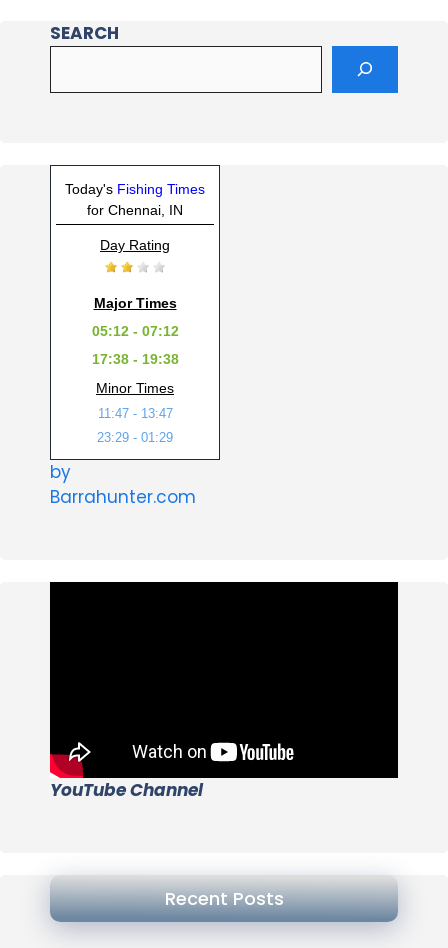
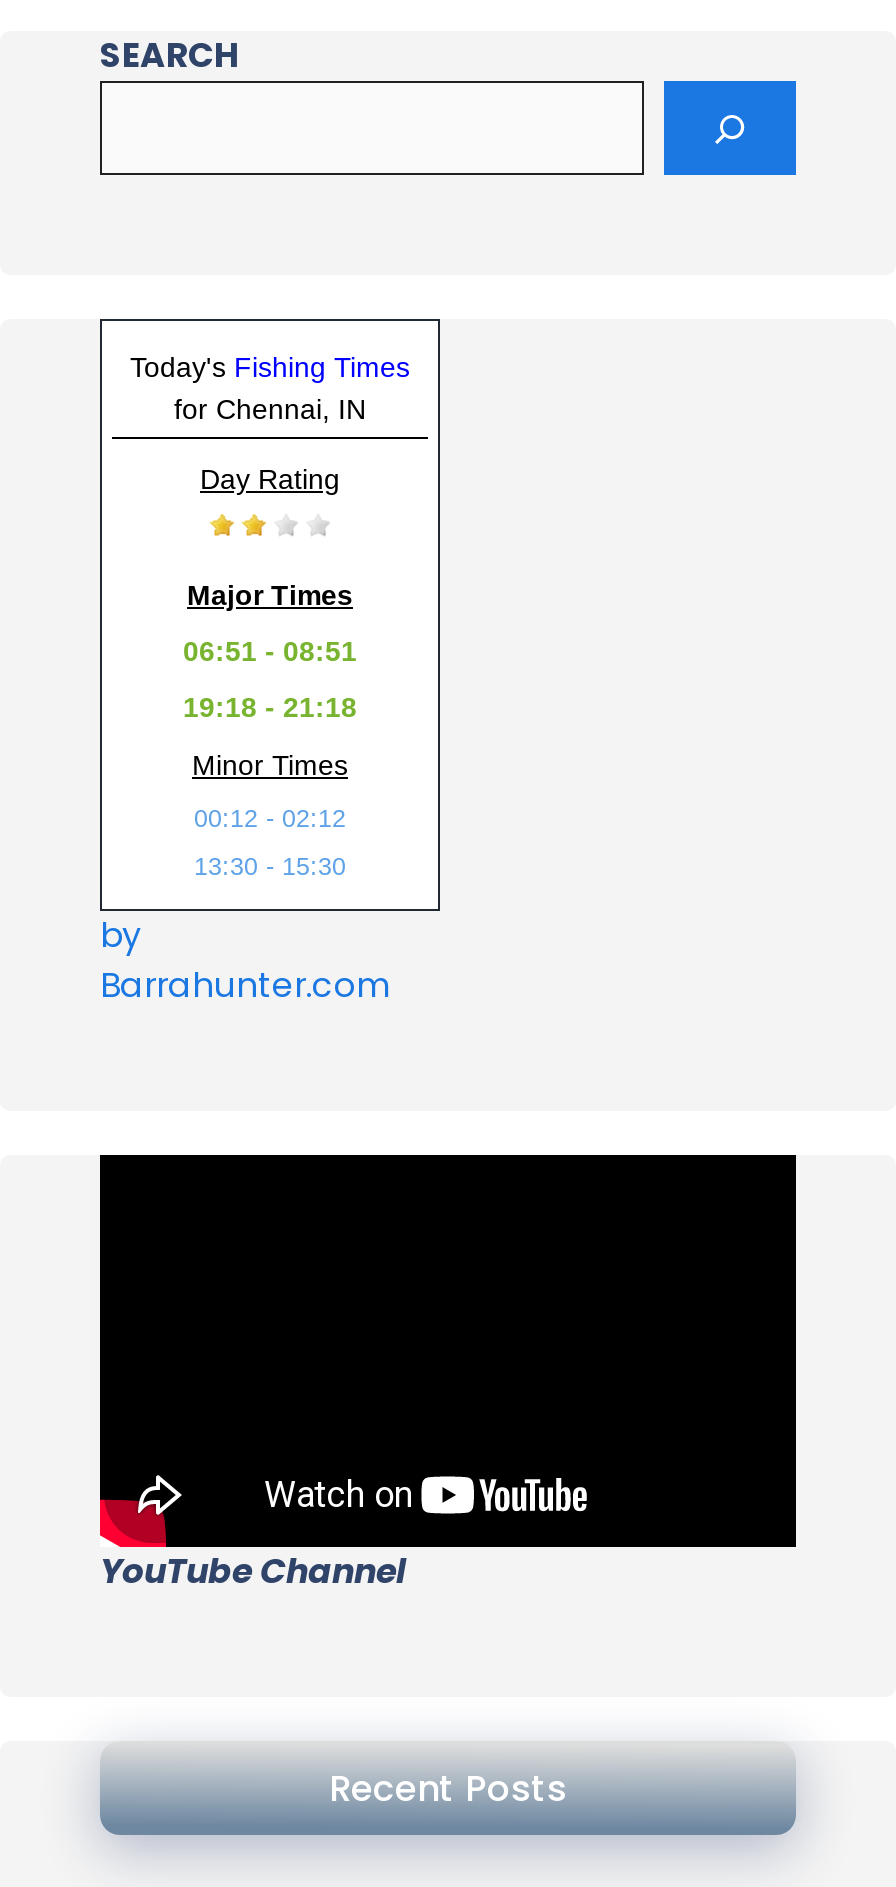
[91,323,178,339] 05:12 - 07:12 -> [183,635,357,667] 06:51 - 08:51
[91,351,178,367] 17:38 - 19:38 -> [183,691,357,723] 19:18 - 21:18
[97,407,172,421] 11:47 - 13:47 -> [194,804,346,832] 00:12 - 02:12
[97,431,173,445] 23:29 - 01:29 -> [194,853,346,881] 13:30 - 15:30

